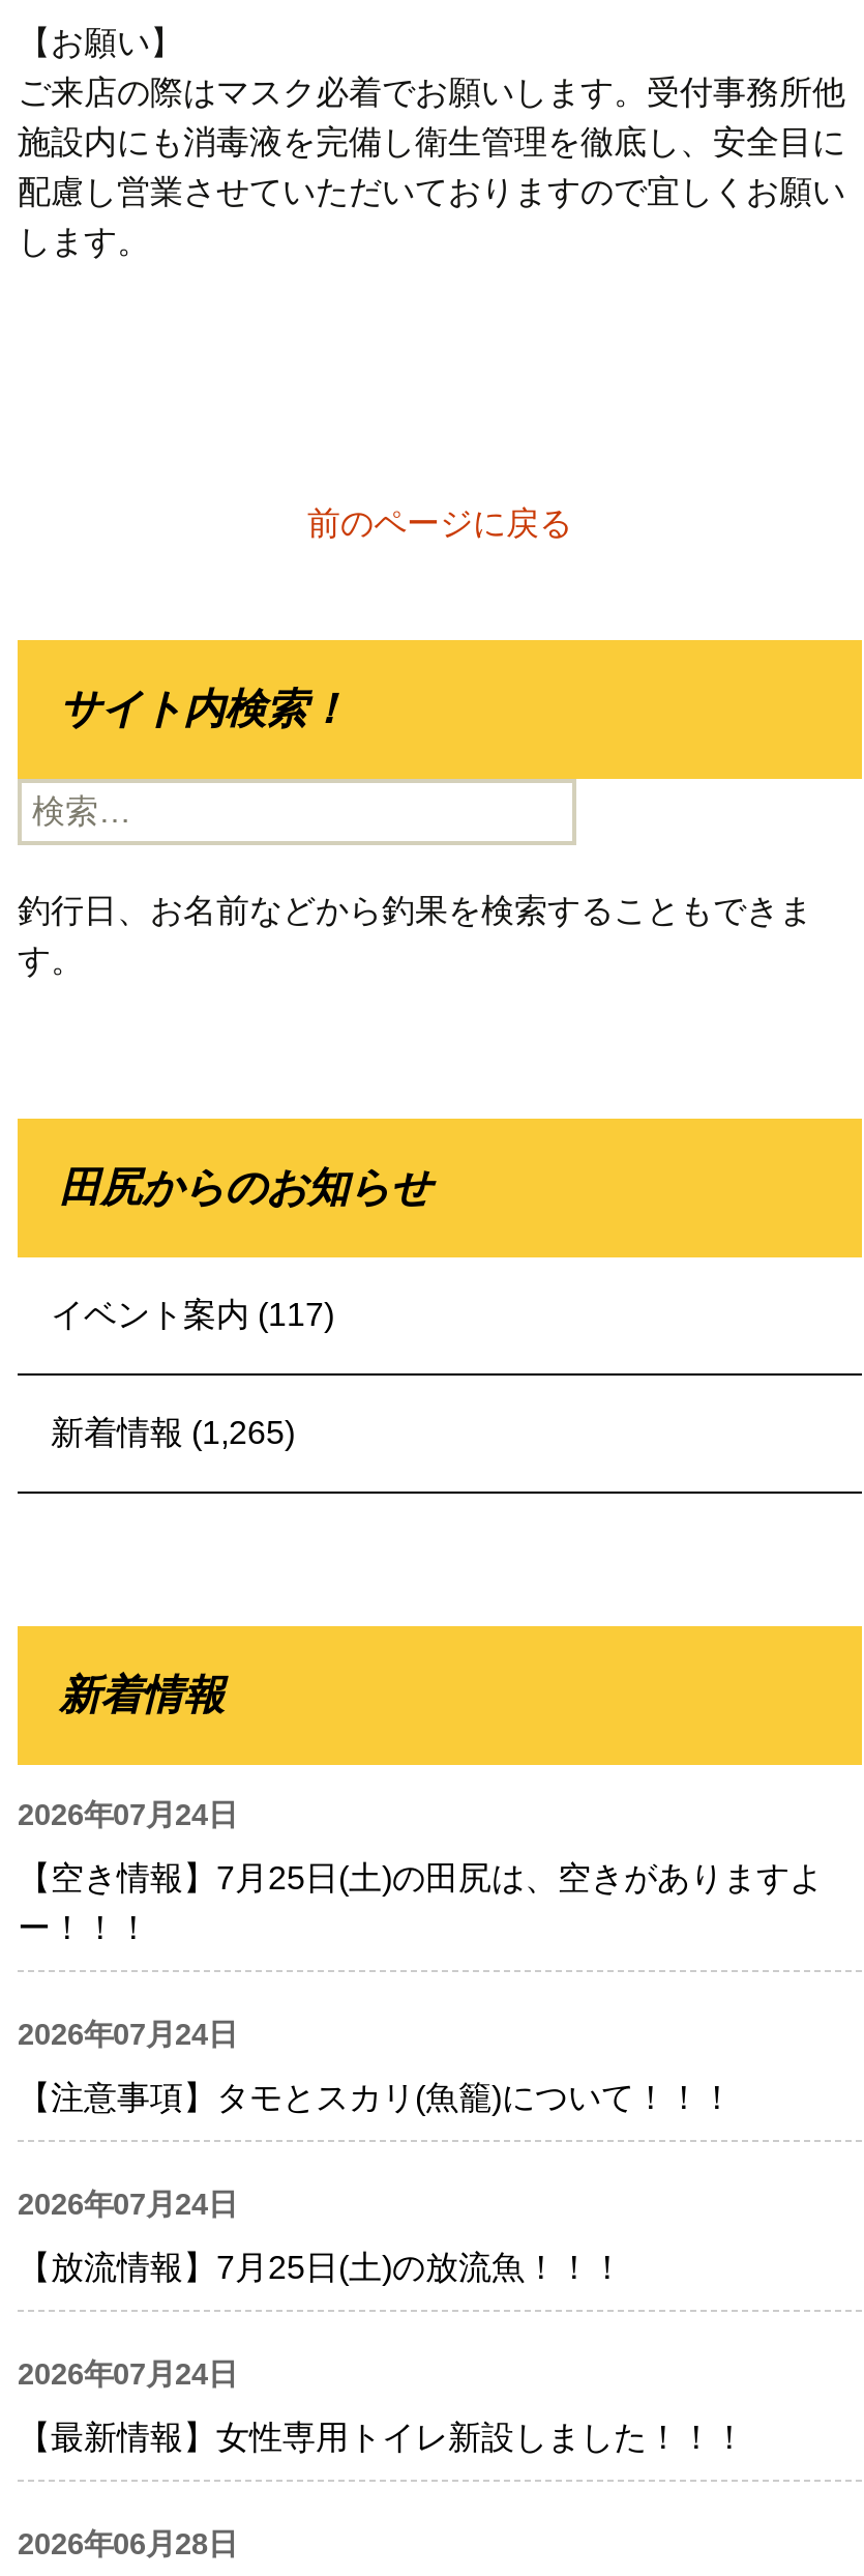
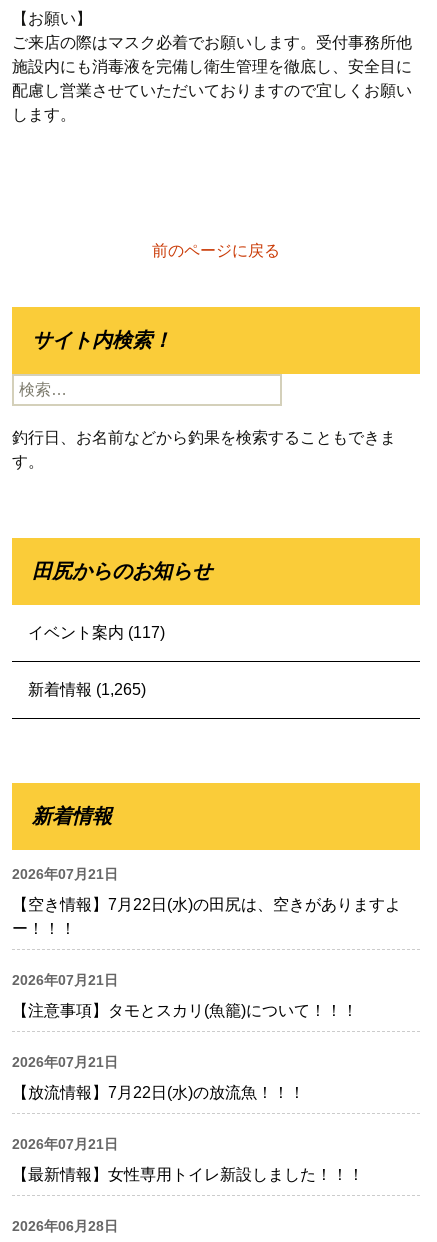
[18,1798,237,1831] 2026年07月24日 -> [12,866,118,882] 2026年07月21日
[18,1860,823,1895] 【空き情報】7月25日(土)の田尻は、空きがありますよ -> [12,896,401,913] 【空き情報】7月22日(水)の田尻は、空きがありますよ
[18,2018,237,2051] 2026年07月24日 -> [12,972,118,988] 2026年07月21日
[18,2188,237,2221] 2026年07月24日 -> [12,1054,118,1070] 2026年07月21日
[18,2250,624,2285] 【放流情報】7月25日(土)の放流魚！！！ -> [12,1084,305,1101] 【放流情報】7月22日(水)の放流魚！！！
[18,2357,237,2391] 2026年07月24日 -> [12,1136,118,1152] 2026年07月21日

